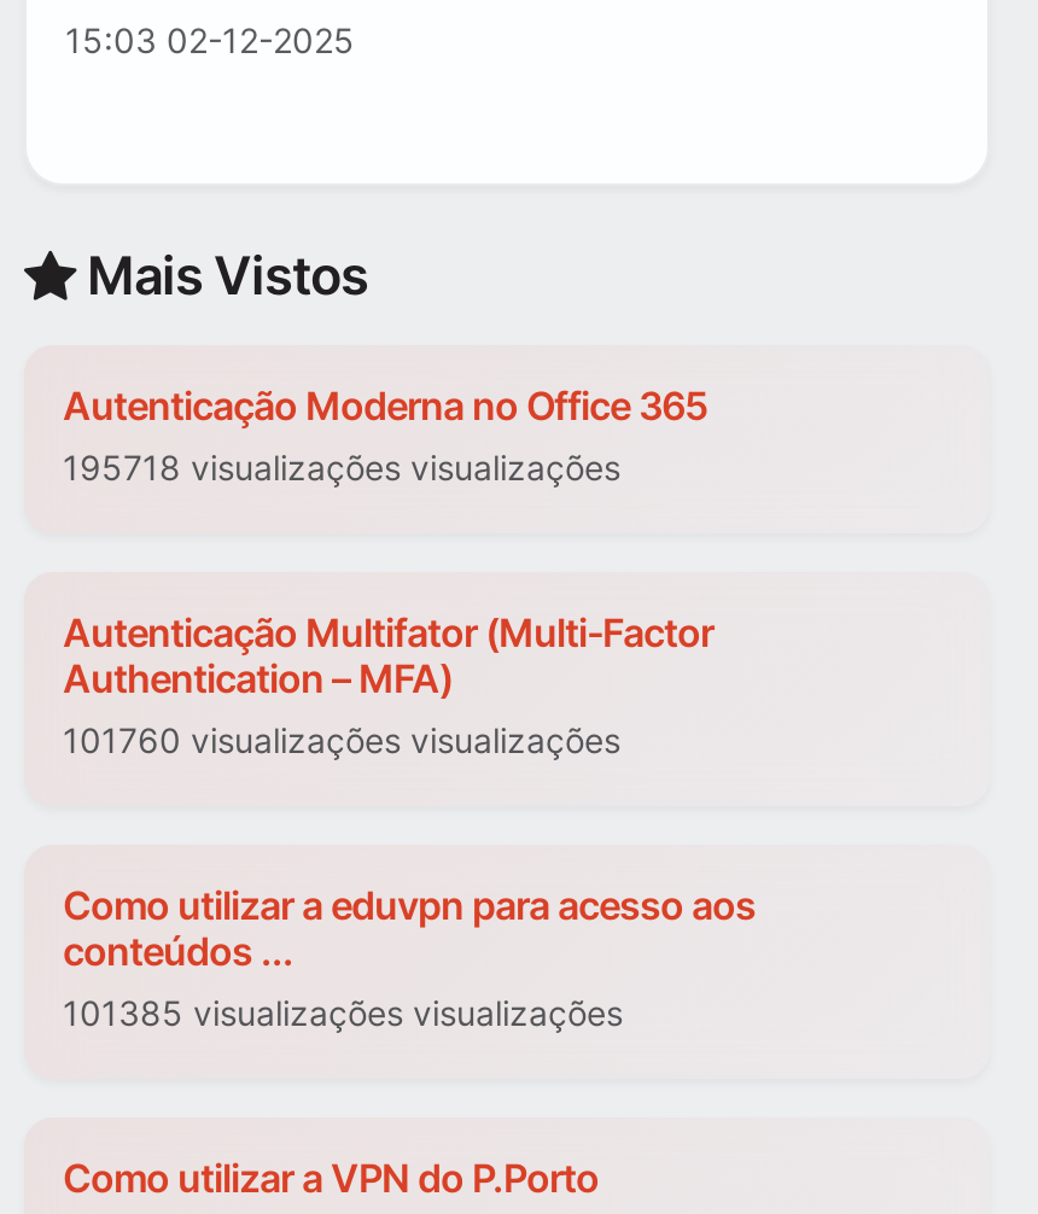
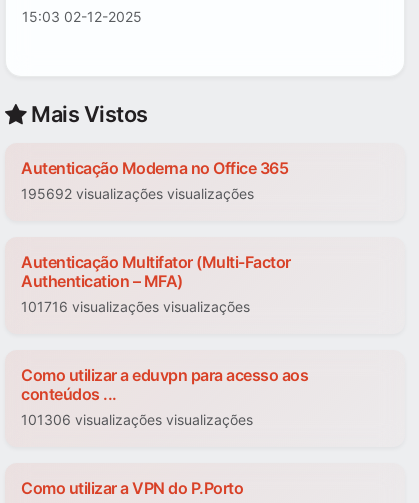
[63,448,620,489] 195718 visualizações visualizações -> [21,185,254,202] 195692 visualizações visualizações
[63,720,620,761] 101760 visualizações visualizações -> [21,298,250,315] 101716 visualizações visualizações
[63,993,623,1034] 101385 visualizações visualizações -> [21,411,253,428] 101306 visualizações visualizações

